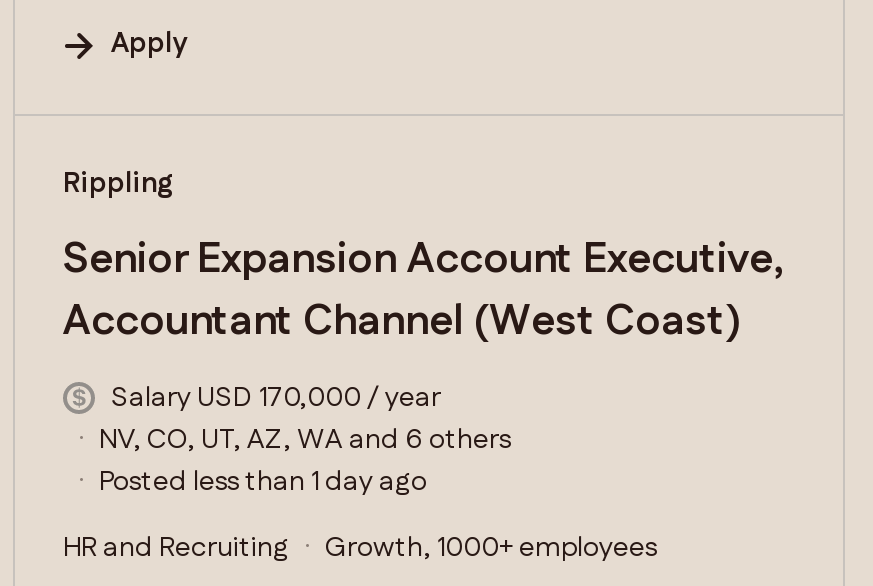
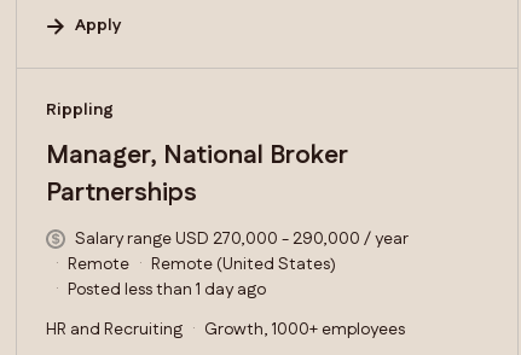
[63,230,785,460] Senior Expansion Account Executive, | Accountant Channel (West Coast) | Salary USD 170,000 / year | NV, CO, UT, AZ, WA and 6 others -> [46,138,409,277] Manager, National Broker | Partnerships | Salary range USD 270,000 - 290,000 / year | Remote | Remote (United States)

